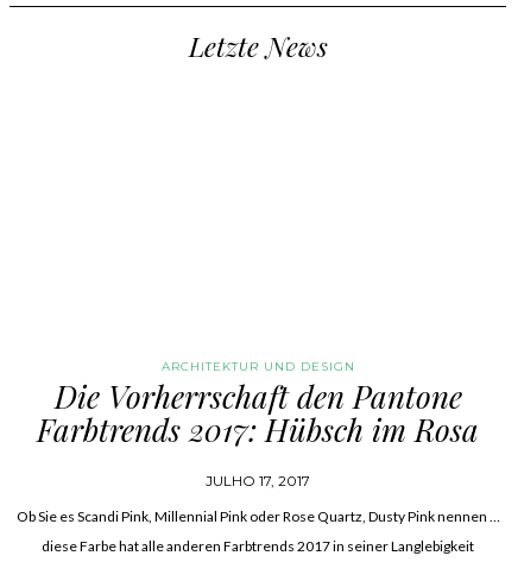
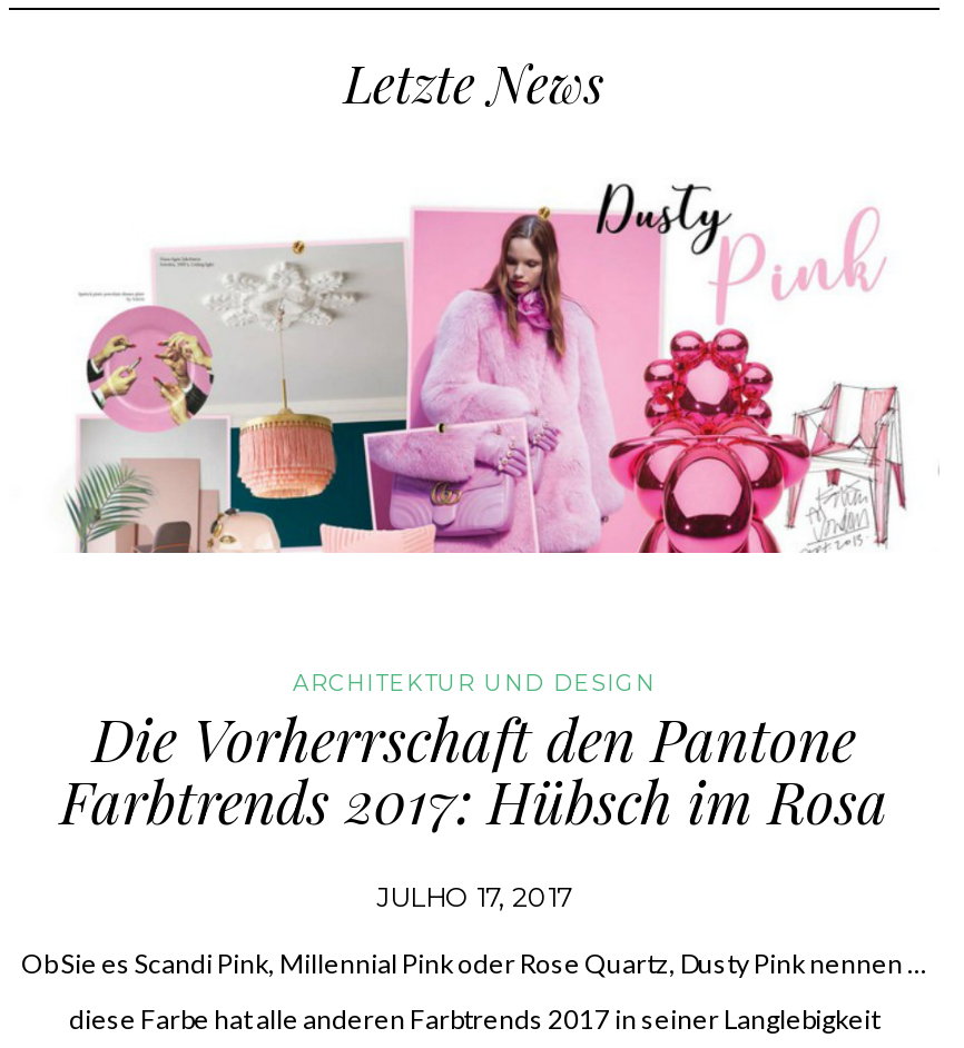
none -> [65,181,908,555] [image]

